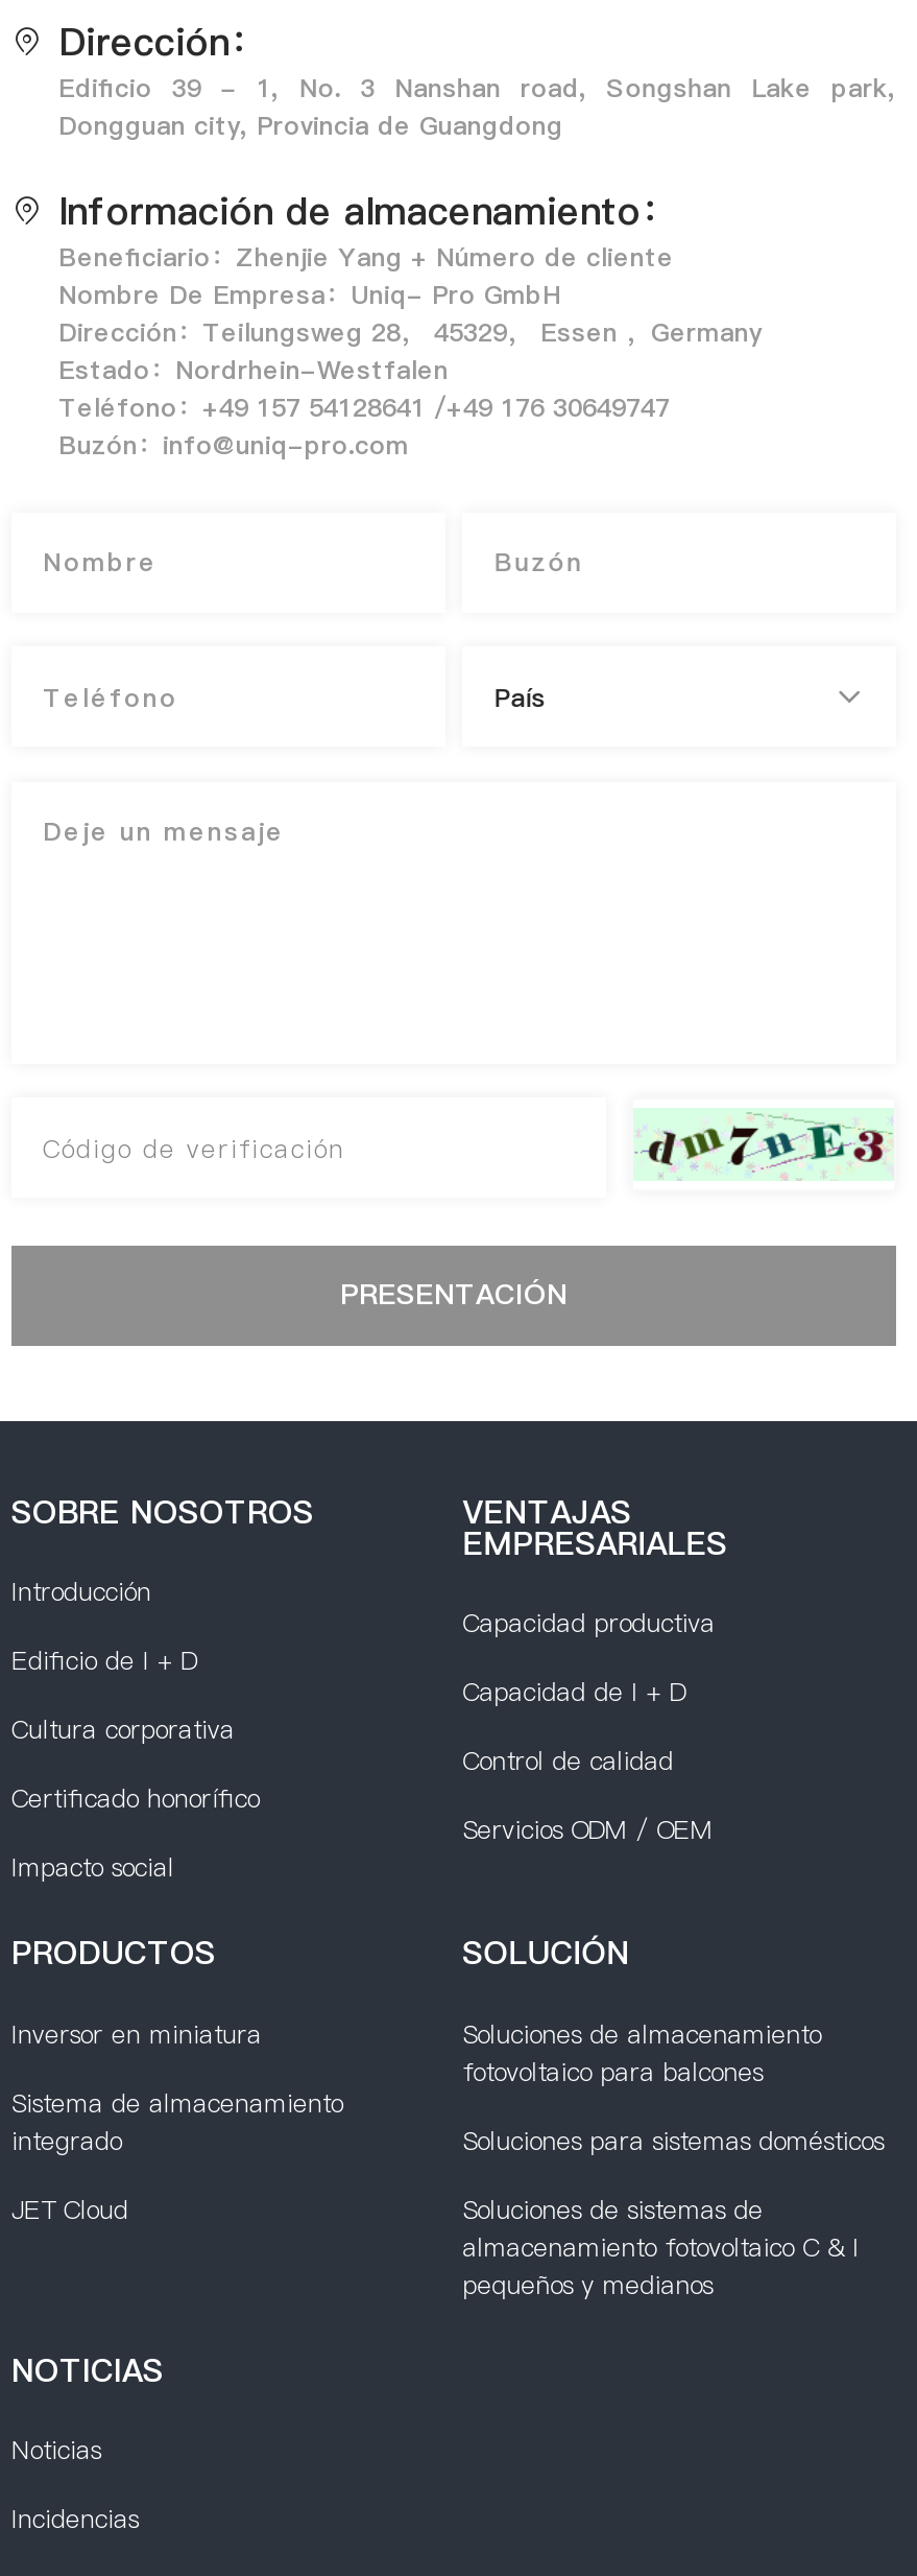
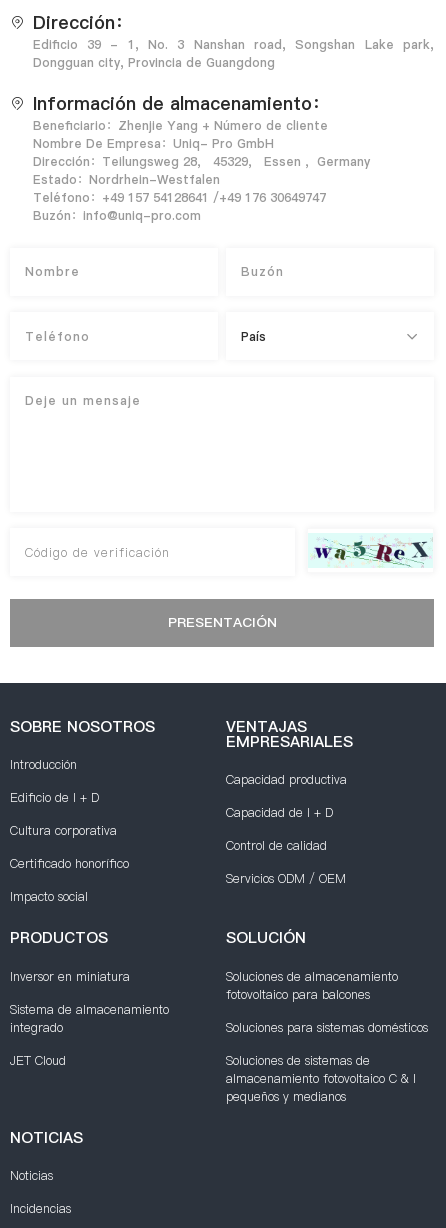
[644,1110,892,1179] [image] -> [314,535,431,567] [image]

